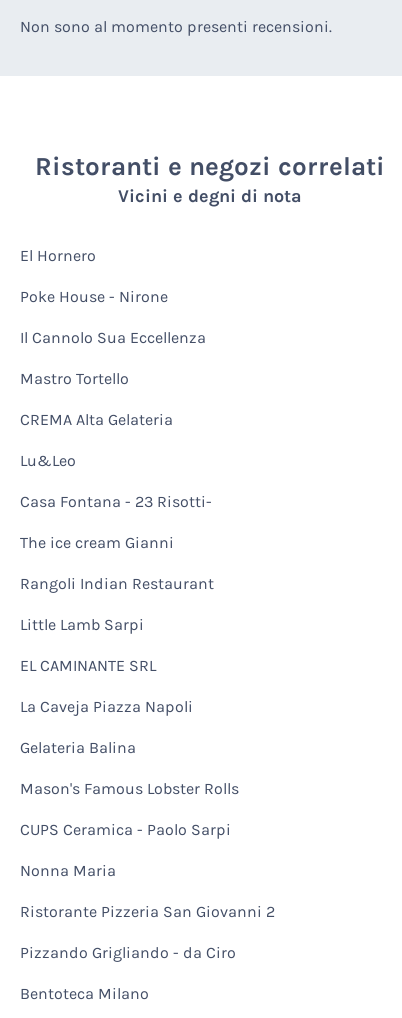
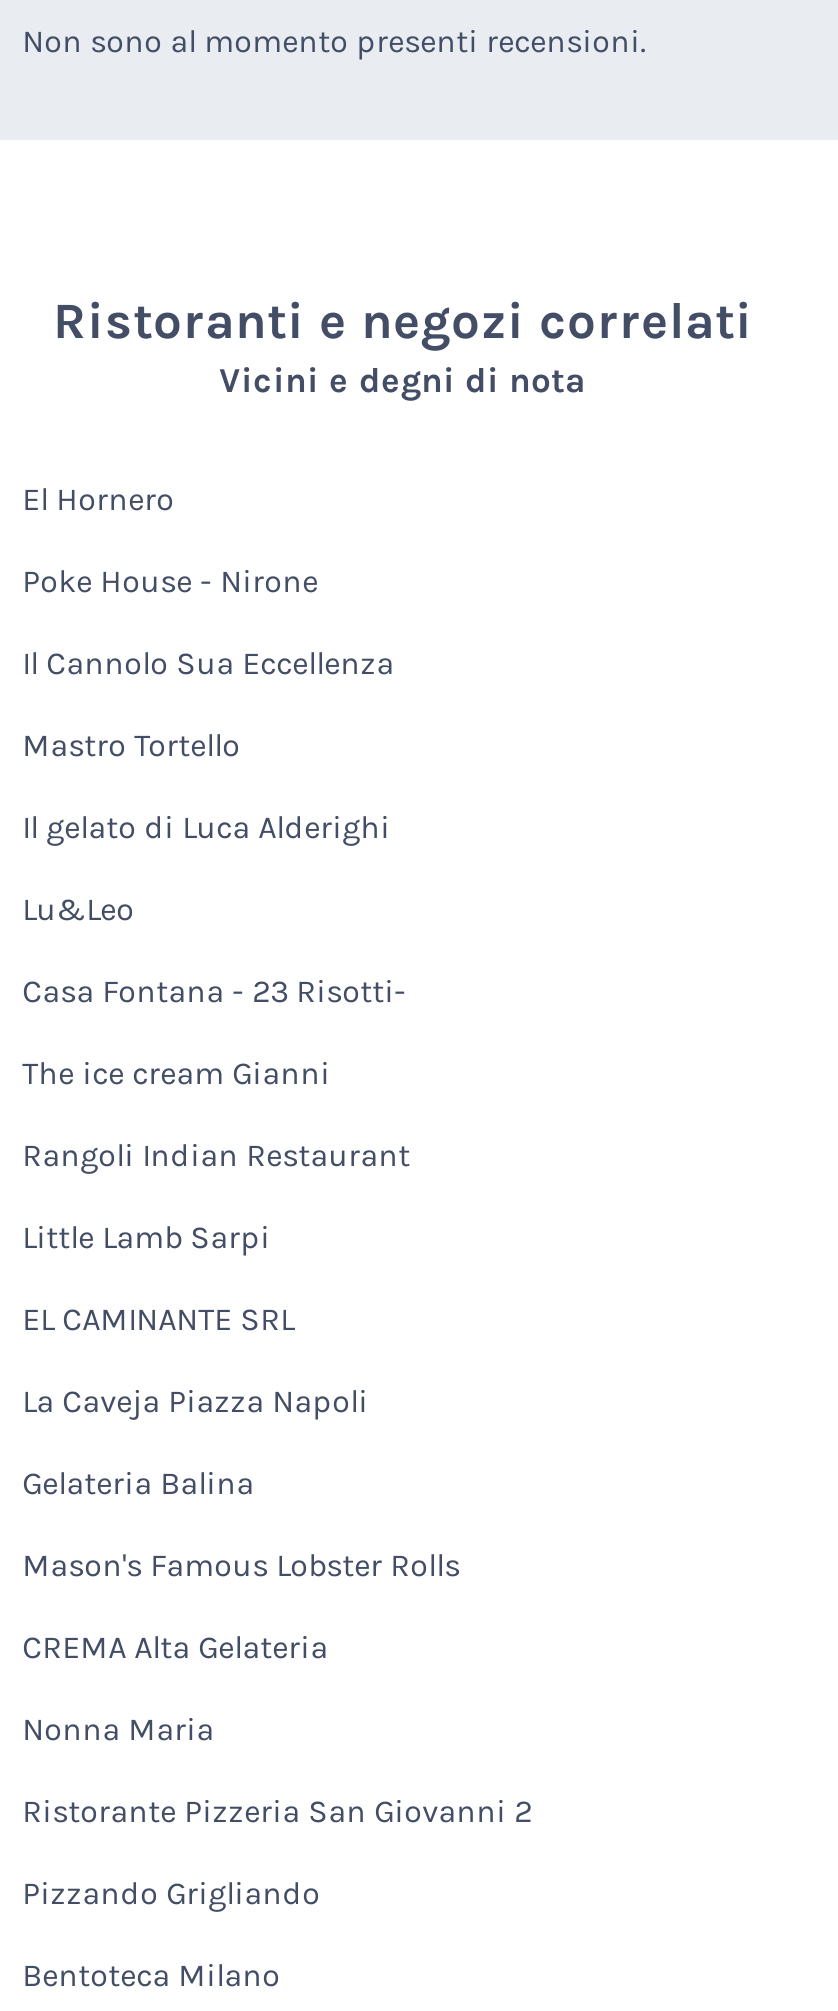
none -> [22,807,390,845] Il gelato di Luca Alderighi
moved [20,410,173,429] -> [22,1627,328,1665]: CREMA Alta Gelateria
[20,820,231,839] CUPS Ceramica - Paolo Sarpi -> none
[20,943,236,962] Pizzando Grigliando - da Ciro -> [22,1873,320,1911] Pizzando Grigliando

